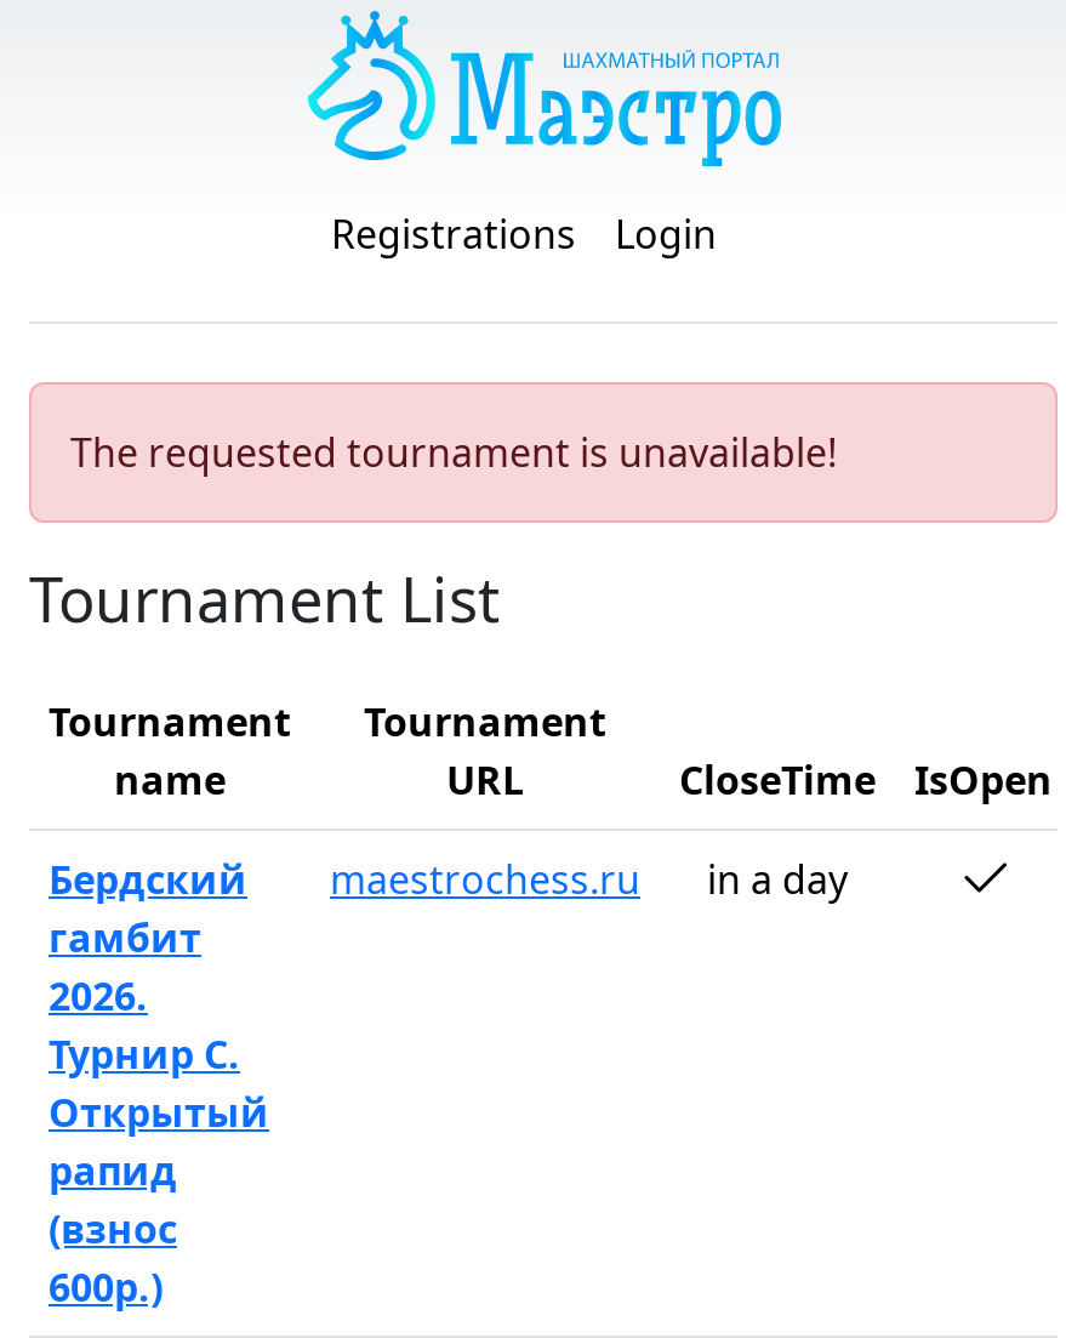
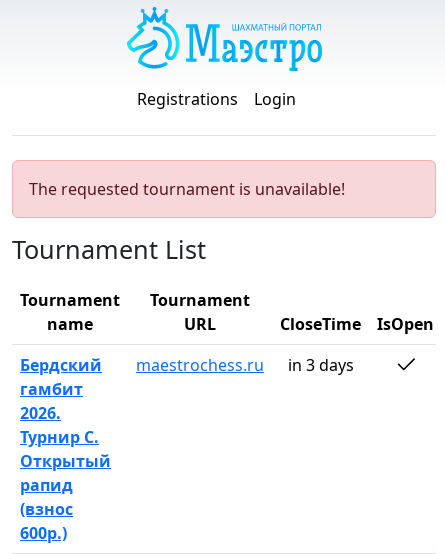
[707,853,848,906] in a day -> [287,354,353,376] in 3 days

